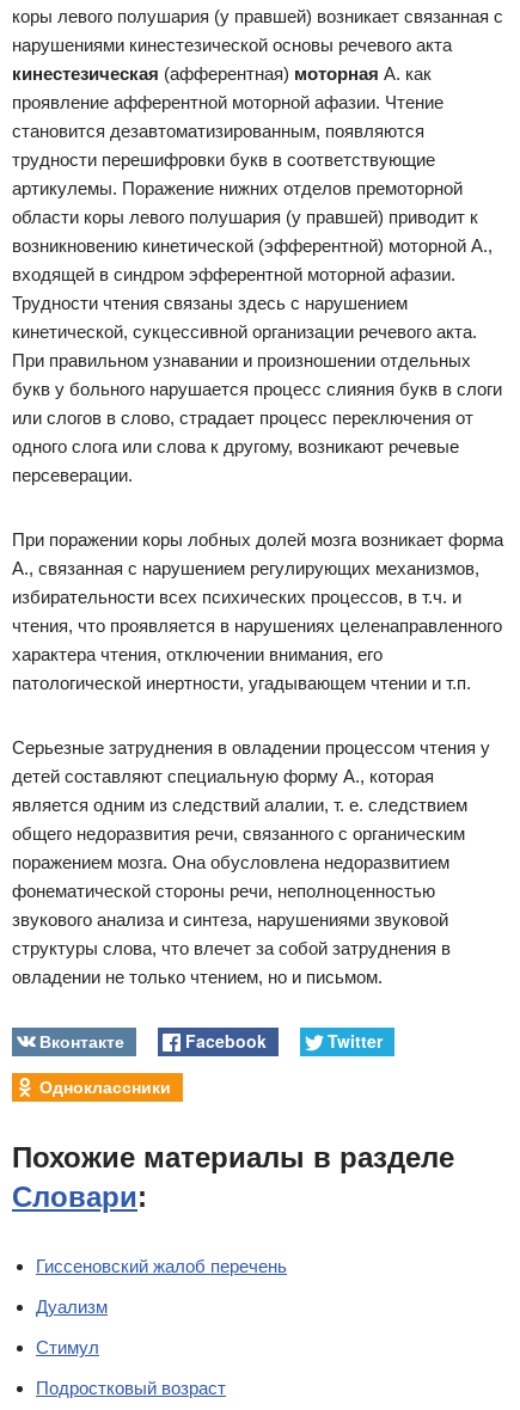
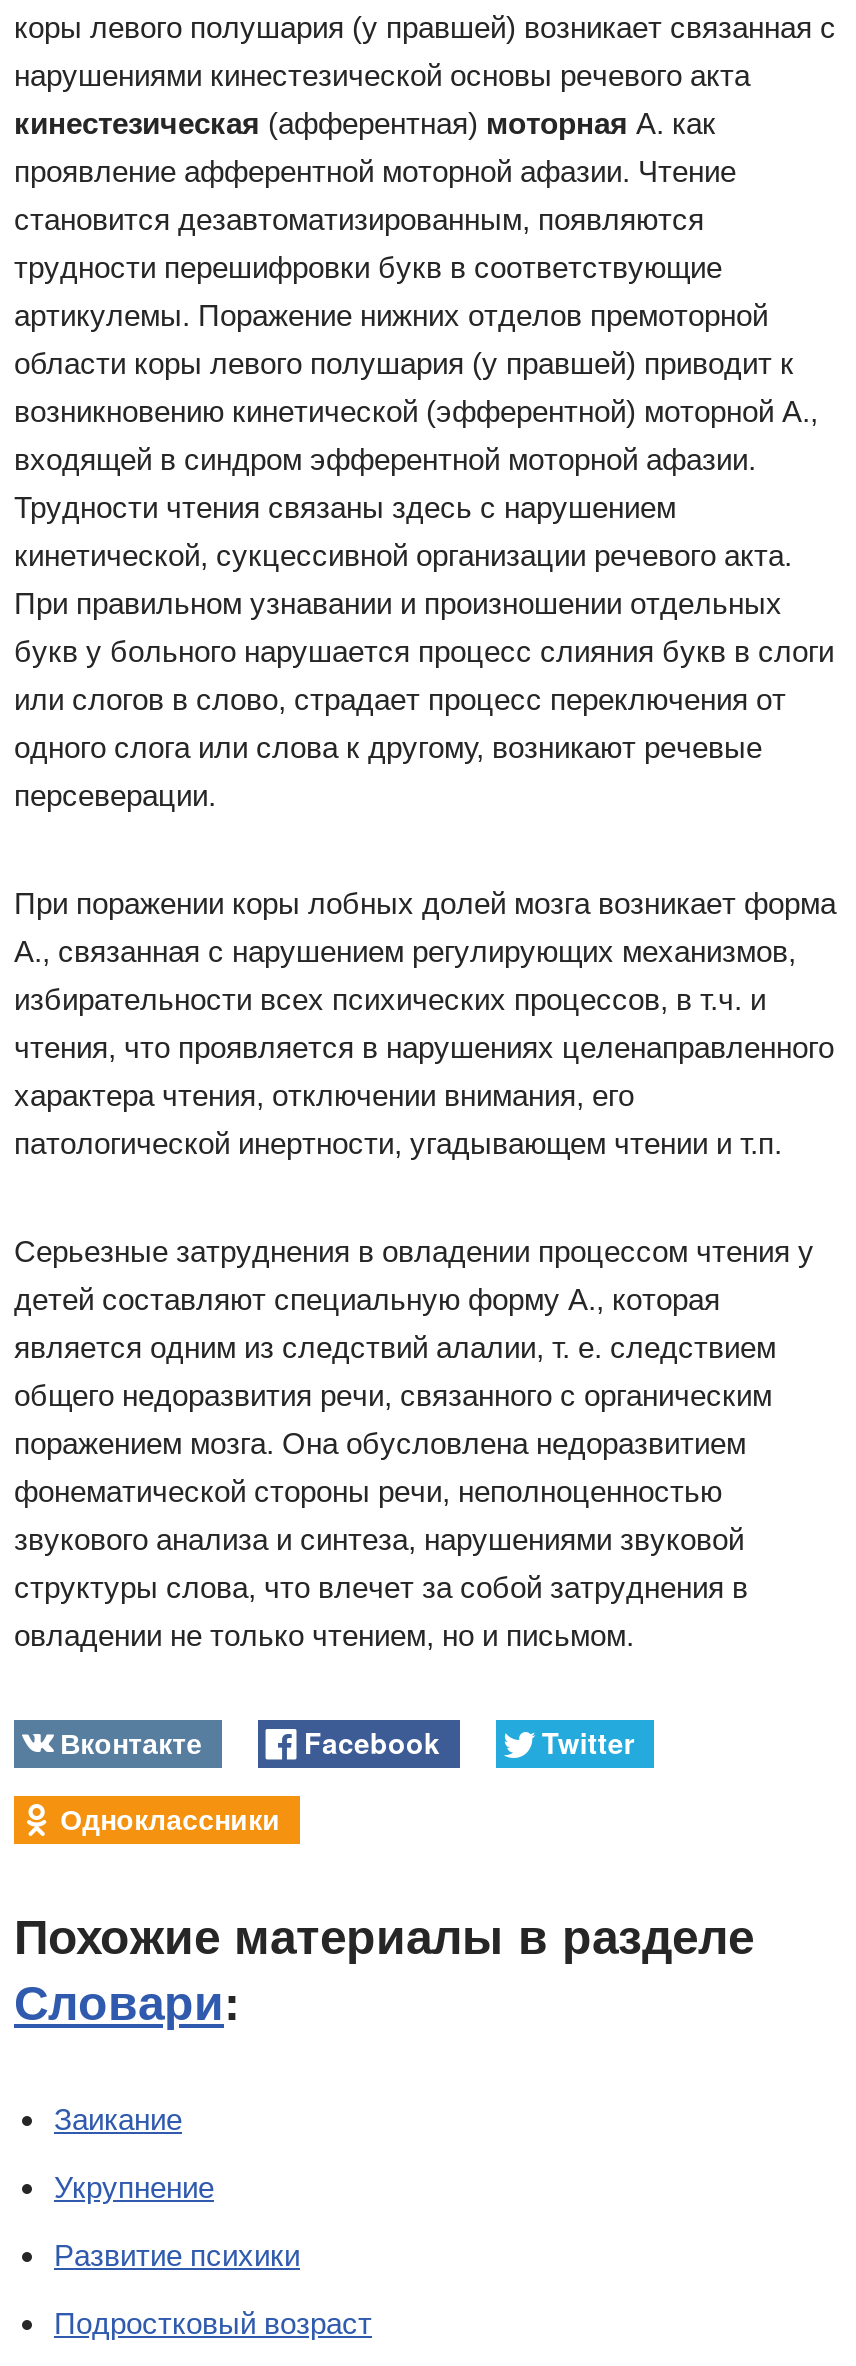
[36,1256,287,1276] Гиссеновский жалоб перечень -> [54,2102,182,2136] Заикание
[36,1297,108,1317] Дуализм -> [54,2170,214,2204] Укрупнение
[36,1337,99,1358] Стимул -> [54,2238,300,2272] Развитие психики

